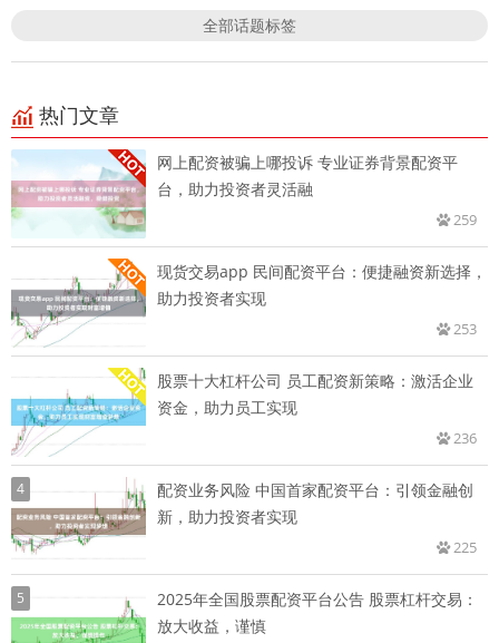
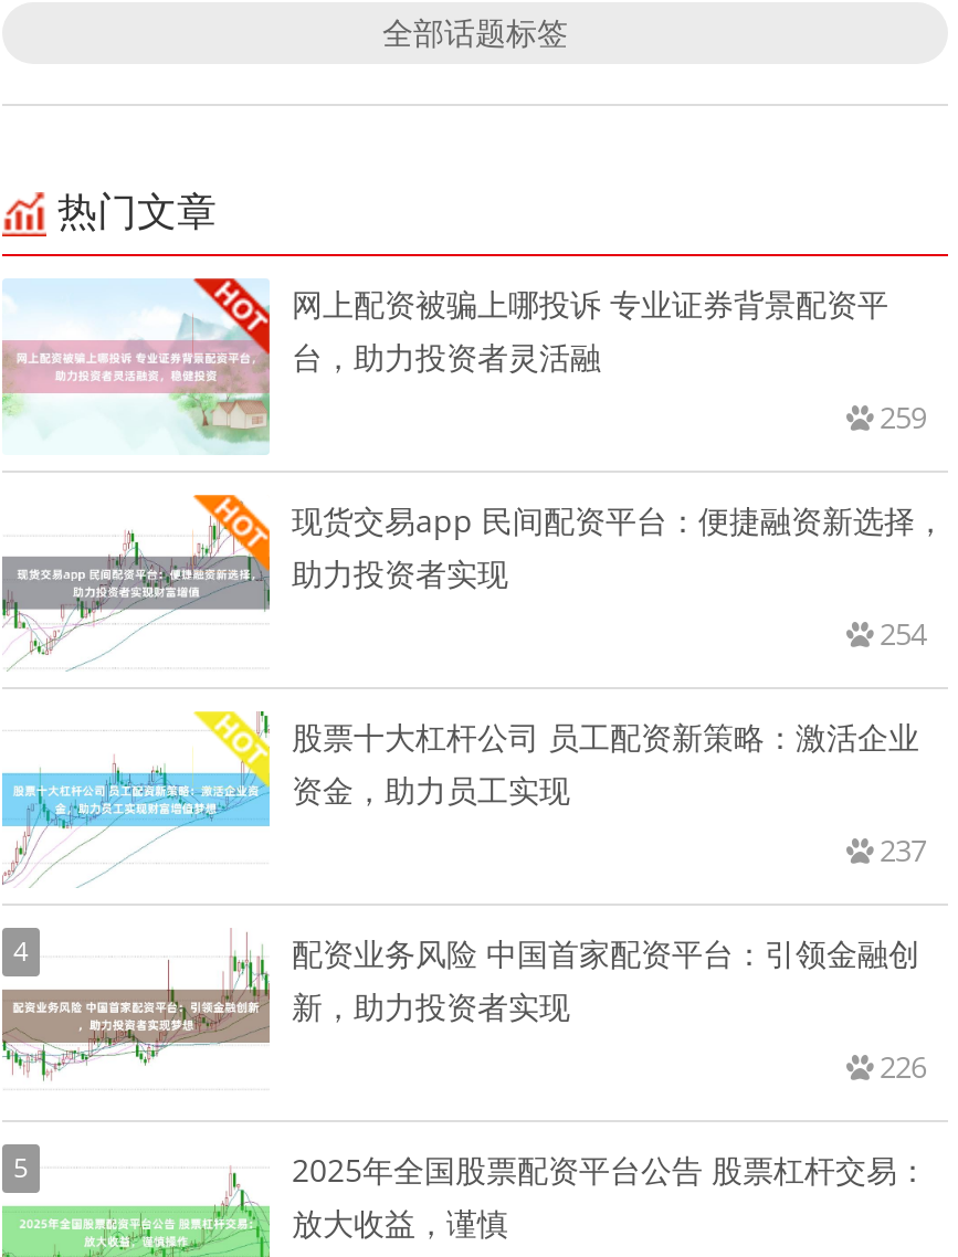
[453,319,477,339] 253 -> [880,614,926,654] 254
[453,428,477,448] 236 -> [880,831,926,871] 237
[453,537,477,557] 225 -> [880,1047,926,1087] 226

